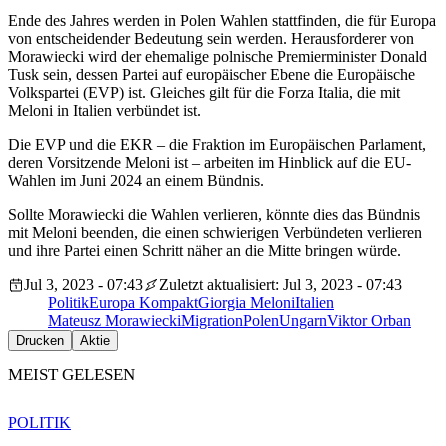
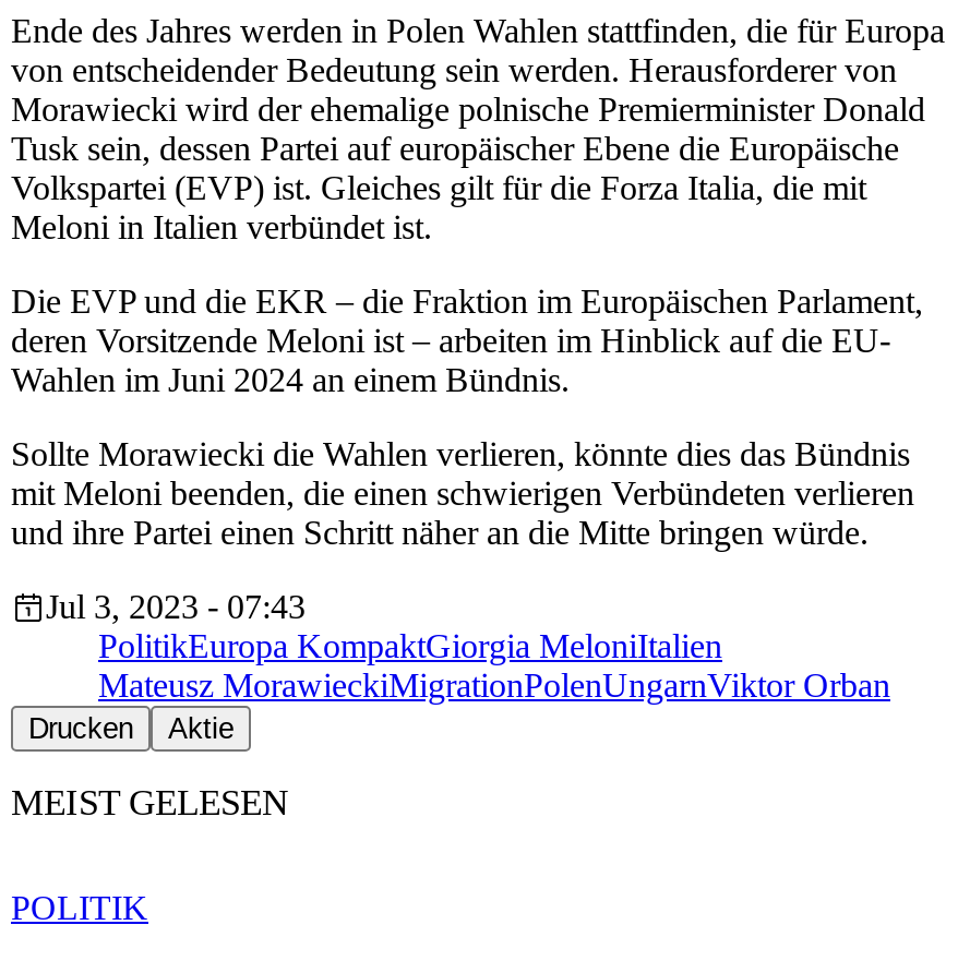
[159,276,402,293] Zuletzt aktualisiert: Jul 3, 2023 - 07:43 -> none

